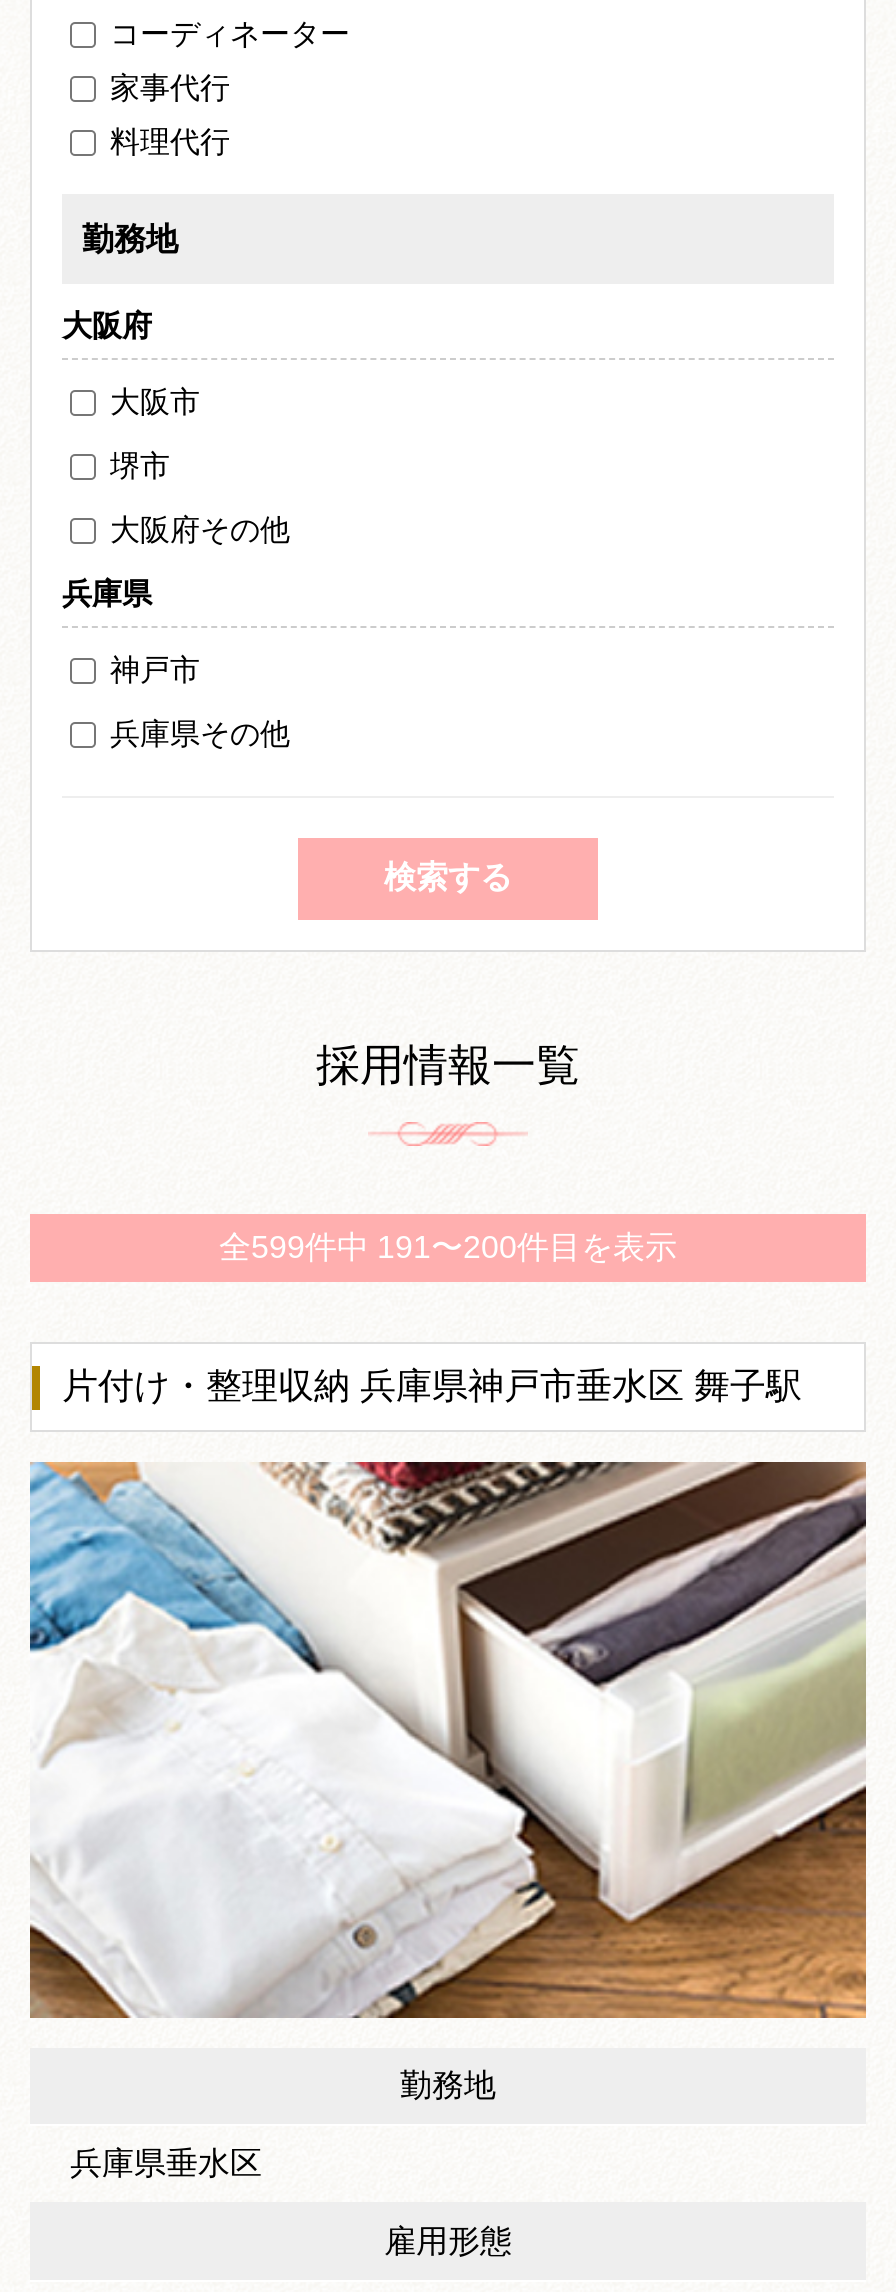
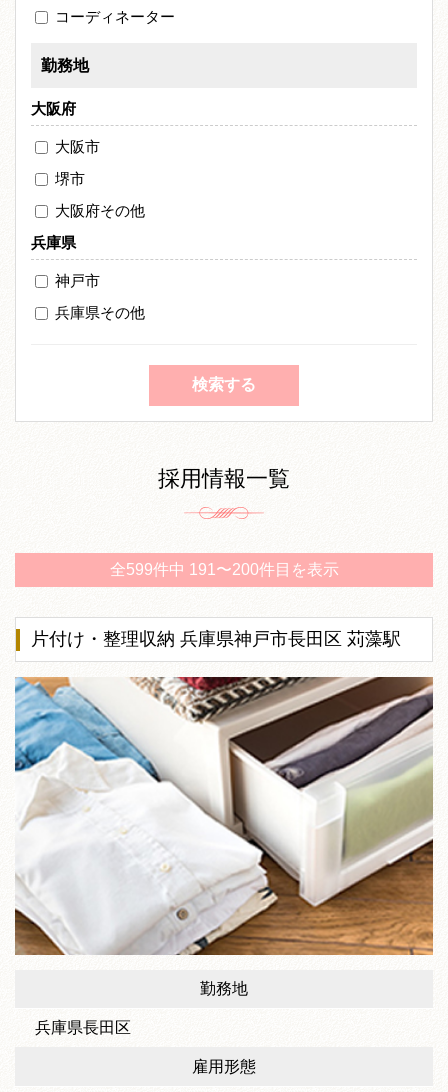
[110,70,230,158] 家事代行 | 料理代行 -> none
[62,1366,802,1406] 片付け・整理収納 兵庫県神戸市垂水区 舞子駅 -> [31,629,401,649] 片付け・整理収納 兵庫県神戸市長田区 苅藻駅
[70,2146,262,2180] 兵庫県垂水区 -> [35,1019,131,1036] 兵庫県長田区

